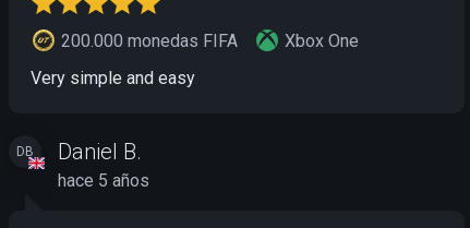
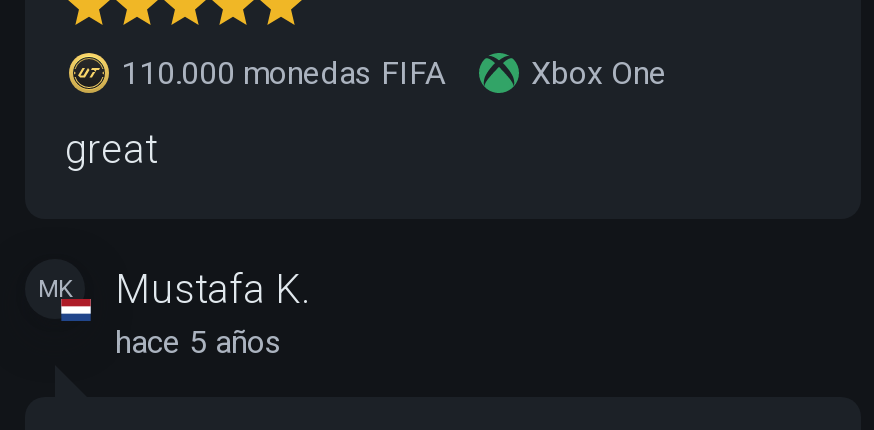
[57,30,238,51] 200.000 monedas FIFA -> [113,55,445,93] 110.000 monedas FIFA
[31,67,195,88] Very simple and easy -> [65,125,157,173] great
[16,138,142,164] DB | Daniel B. -> [38,265,311,313] MK | Mustafa K.

